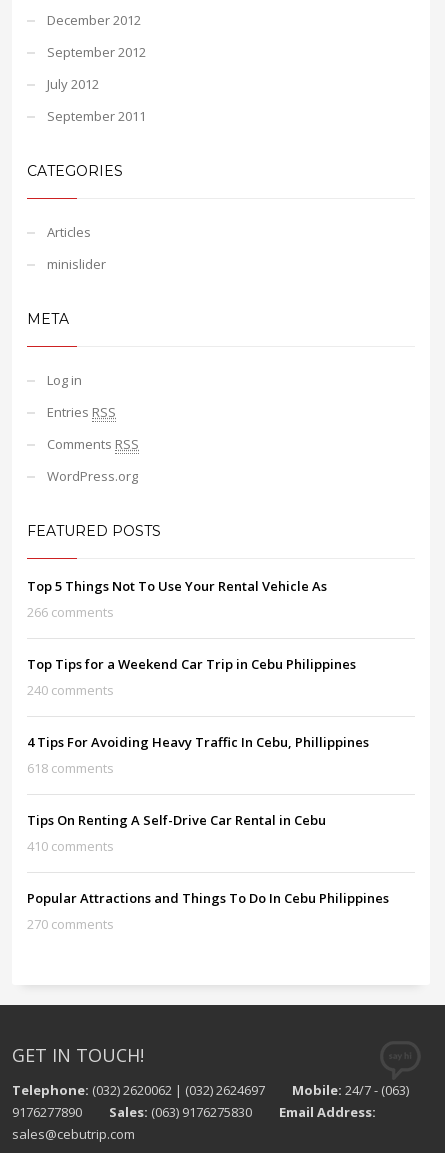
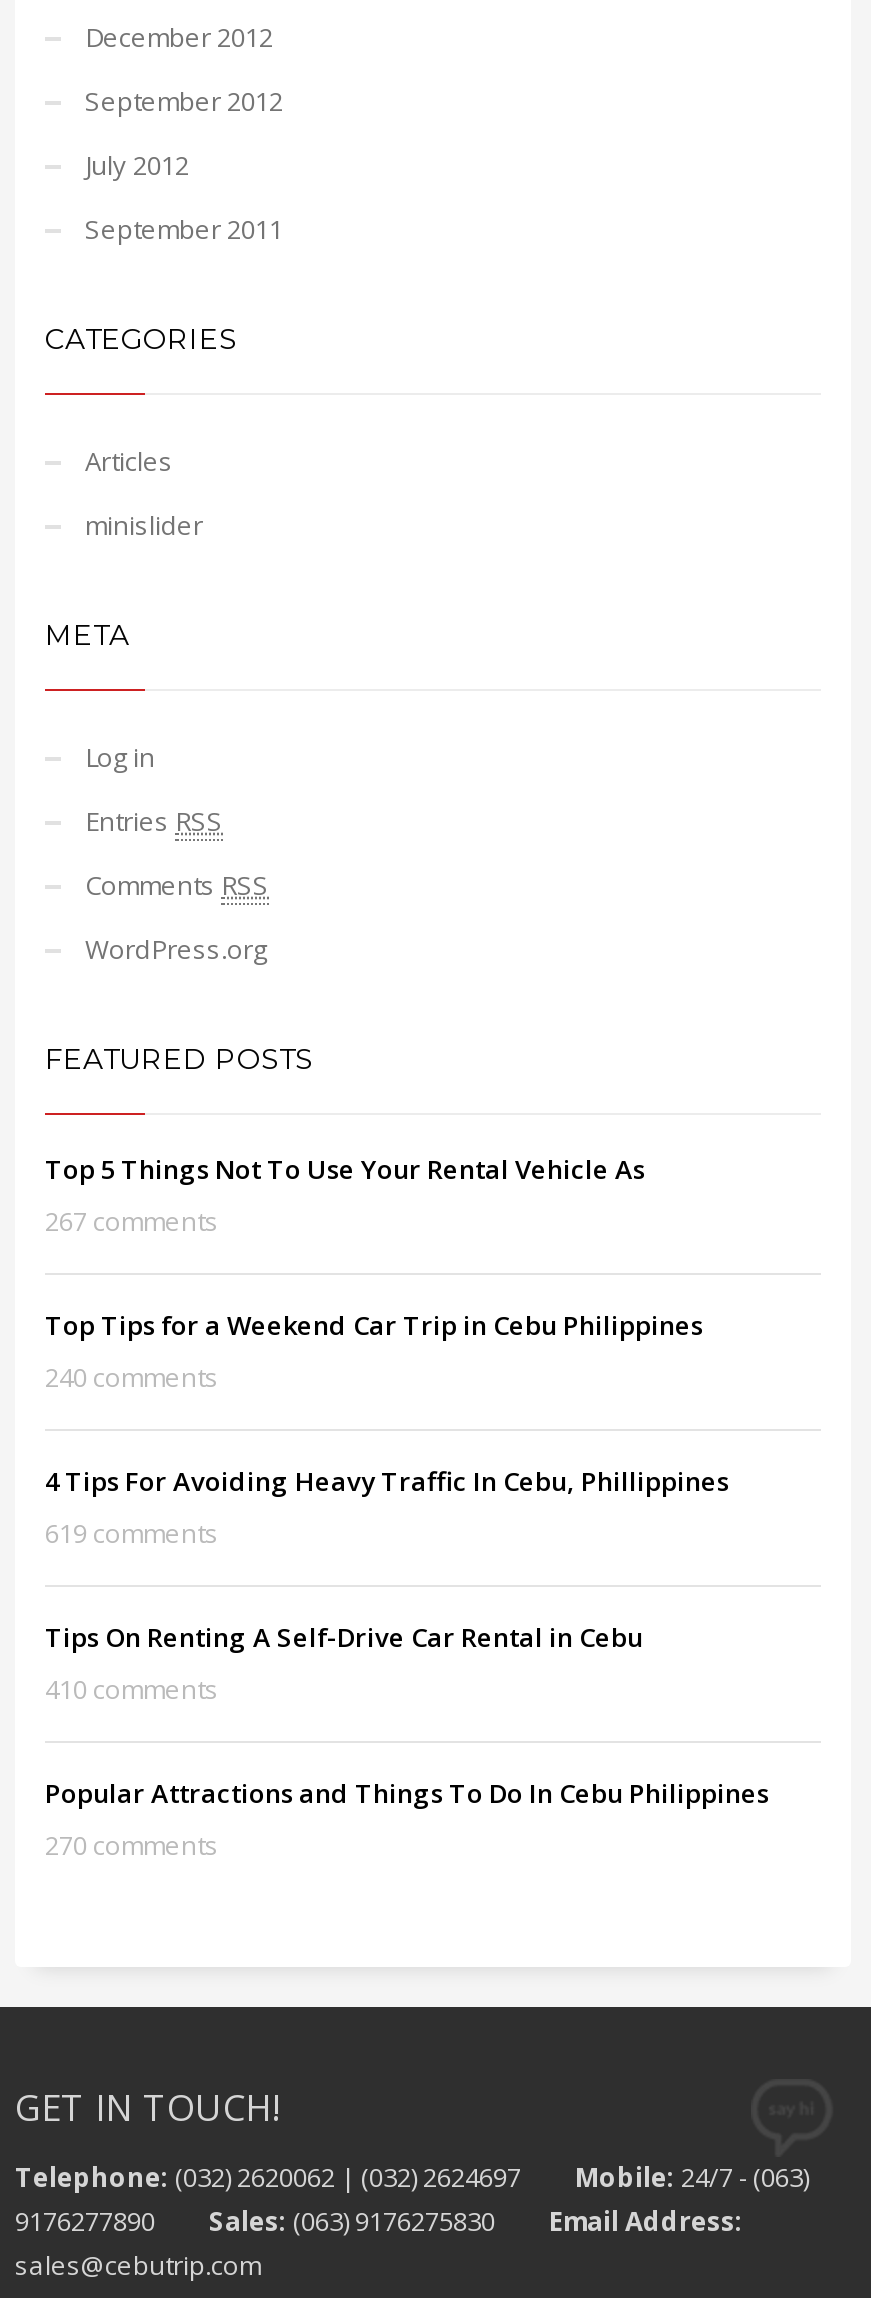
[27,602,114,620] 266 comments -> [45,1202,219,1238] 267 comments
[27,758,114,776] 618 comments -> [45,1514,219,1550] 619 comments

